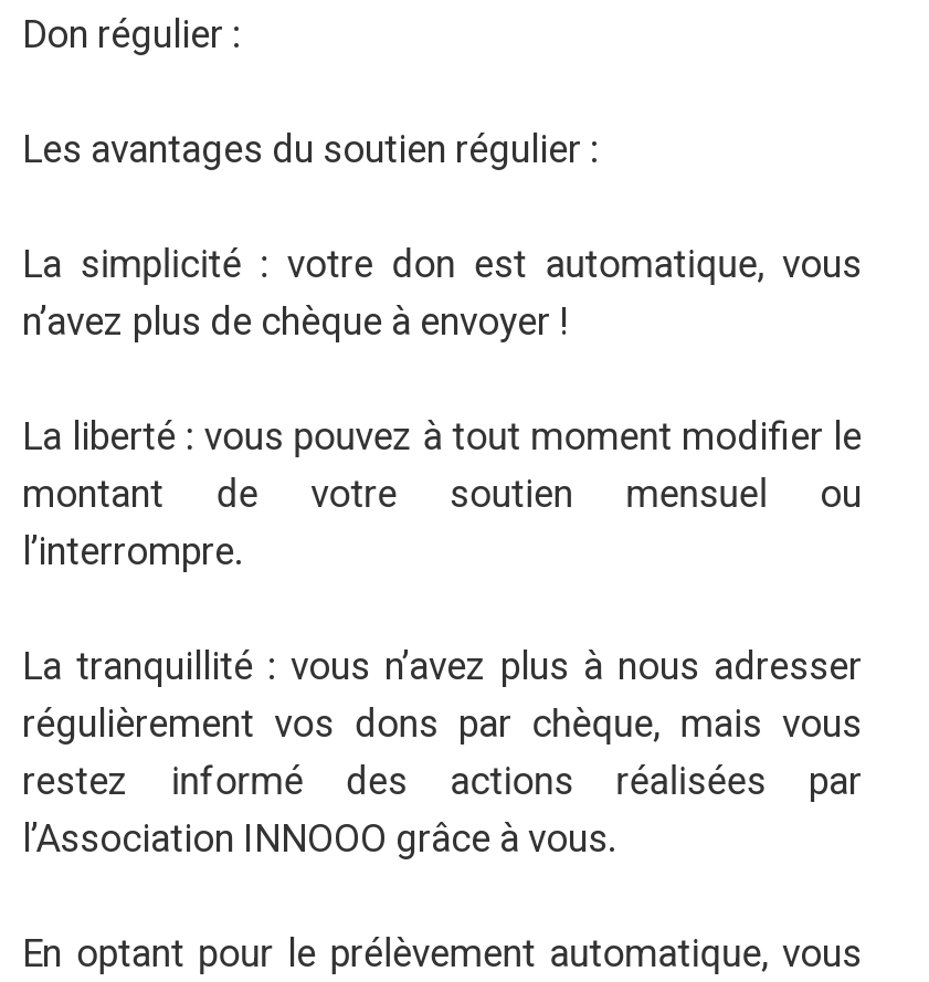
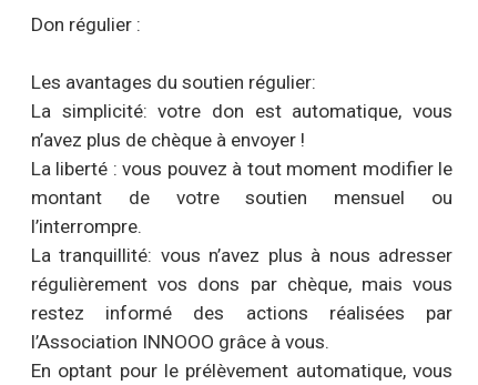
[22,644,862,688] La tranquillité : vous n’avez plus à nous adresser -> [31,244,452,266] La tranquillité: vous n’avez plus à nous adresser

